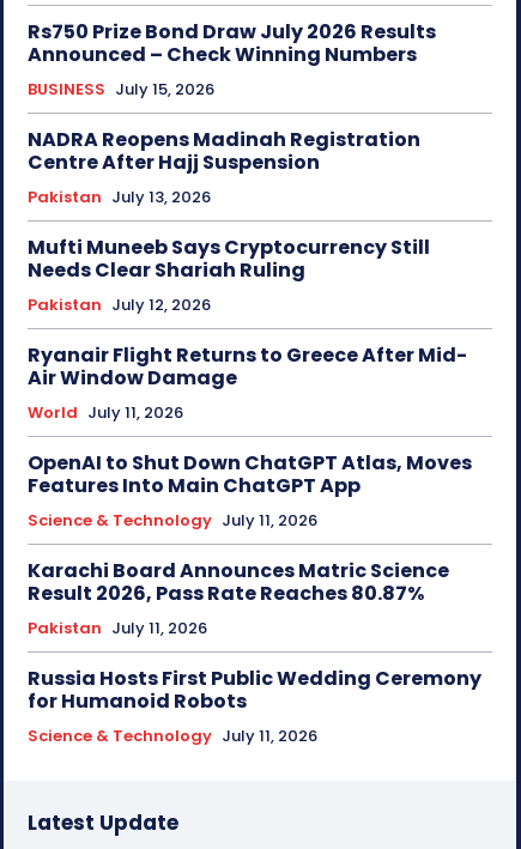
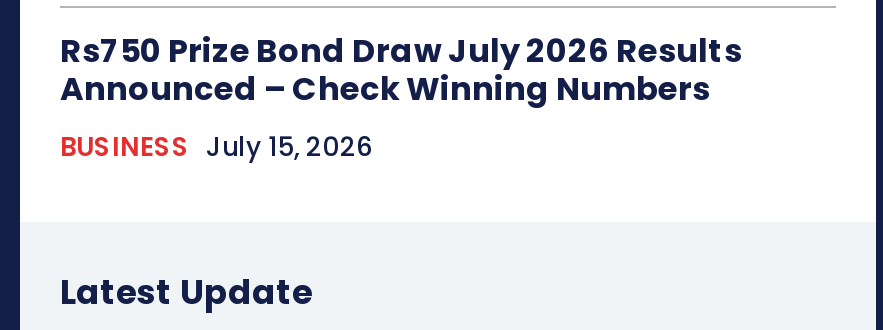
[28,126,481,748] NADRA Reopens Madinah Registration | Centre After Hajj Suspension | Pakistan July 13, 2026 | Mufti Muneeb Says Cryptocurrency Still | Needs Clear Shariah Ruling | Pakistan July 12, 2026 | Ryanair Flight Returns to Greece After Mid- | Air Window Damage | World July 11, 2026 | OpenAI to Shut Down ChatGPT Atlas, Moves | Features Into Main ChatGPT App | Science & Technology July 11, 2026 | Karachi Board Announces Matric Science | Result 2026, Pass Rate Reaches 80.87% | Pakistan July 11, 2026 | Russia Hosts First Public Wedding Ceremony | for Humanoid Robots | Science & Technology July 11, 2026 -> none

